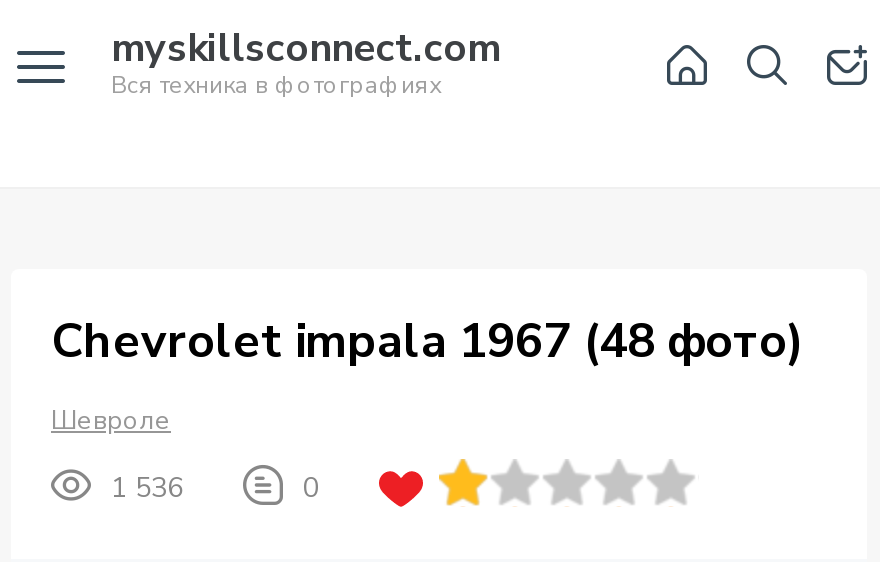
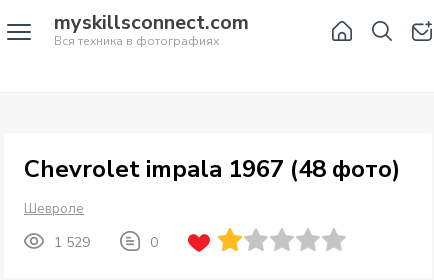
[111,469,183,507] 1 536 -> [54,233,90,252] 1 529

